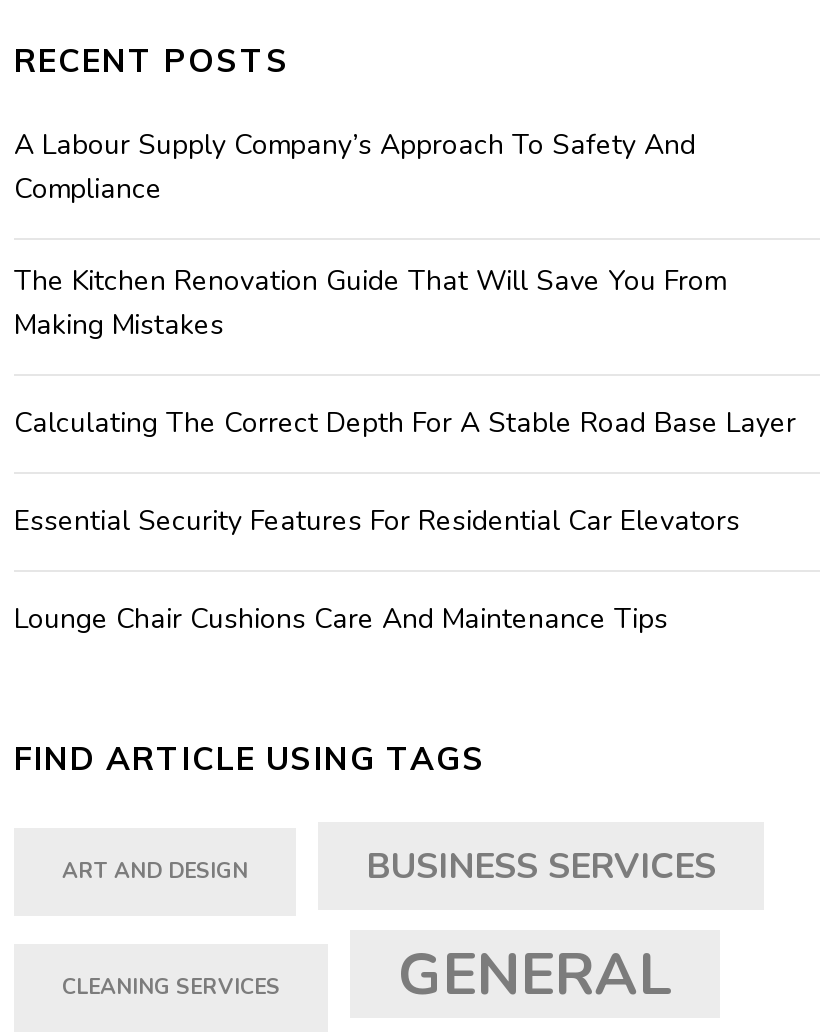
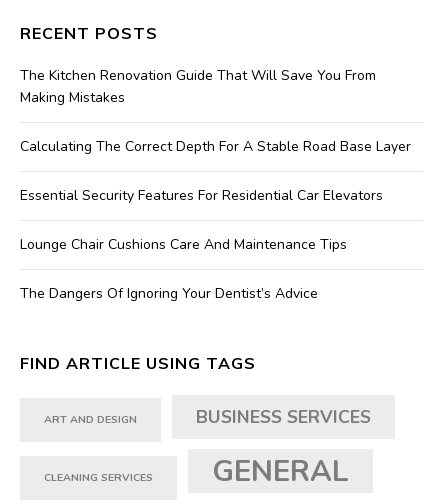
[14,127,696,209] A Labour Supply Company’s Approach To Safety And | Compliance -> none
moved [14,263,796,639] -> [20,66,411,254]: The Kitchen Renovation Guide That Will Save You From | Making Mistakes | Calculating The Correct Depth For A Stable Road Base Layer | Essential Security Features For Residential Car Elevators | Lounge Chair Cushions Care And Maintenance Tips
none -> [20,284,318,303] The Dangers Of Ignoring Your Dentist’s Advice

